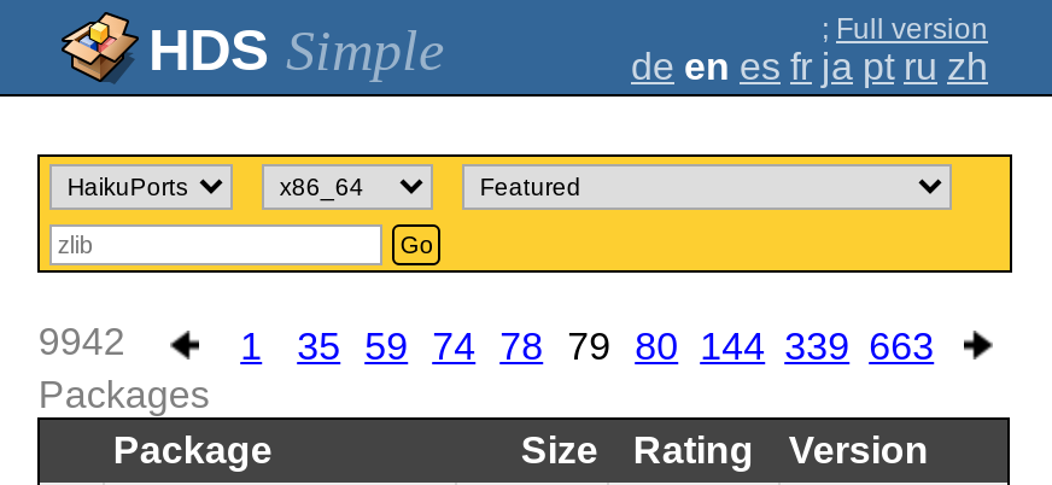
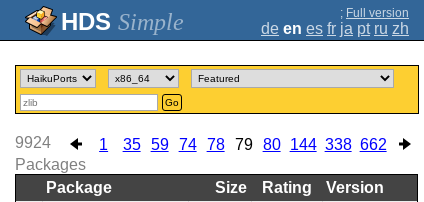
[38,321,125,362] 9942 -> [15,134,51,151] 9924
[240,326,934,367] 1 35 59 74 78 79 80 144 339 663 -> [99,136,387,153] 1 35 59 74 78 79 80 144 338 662

